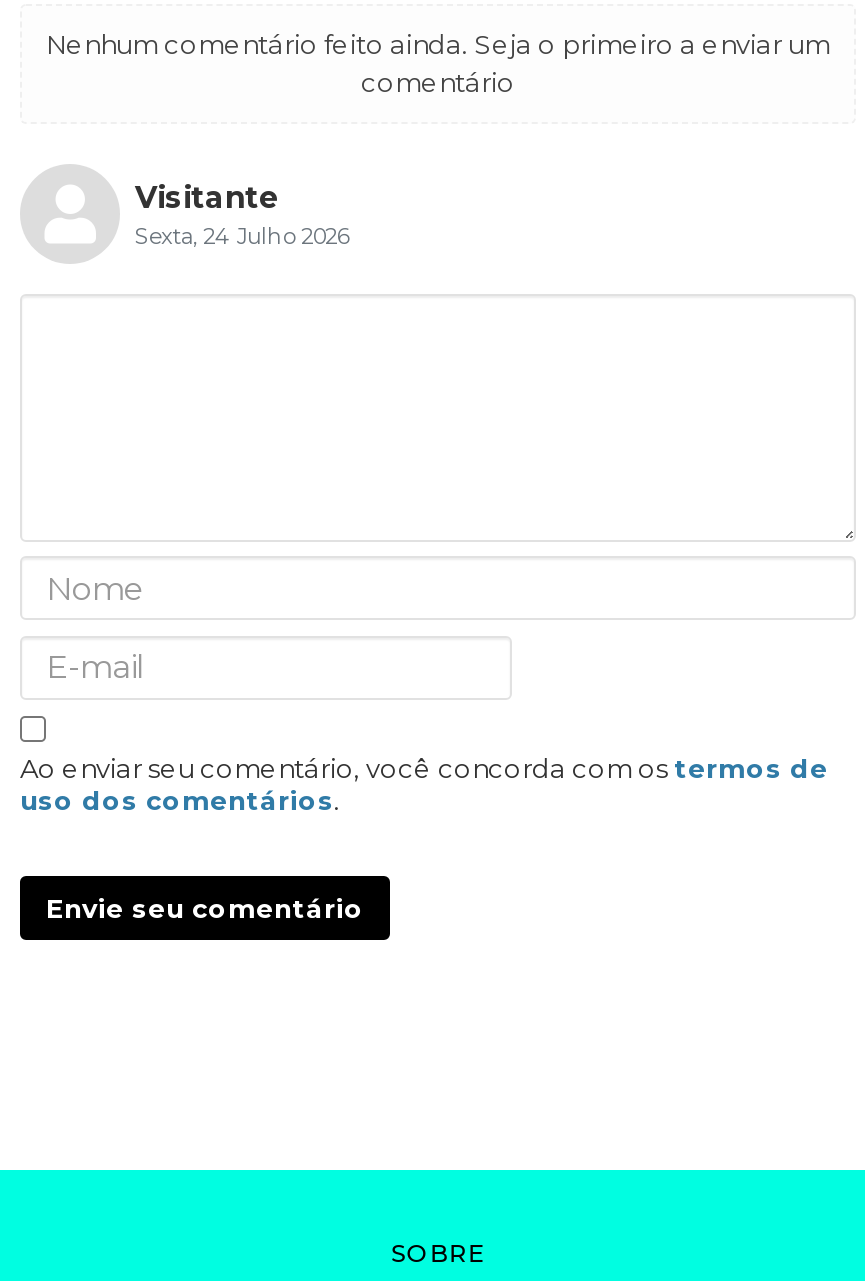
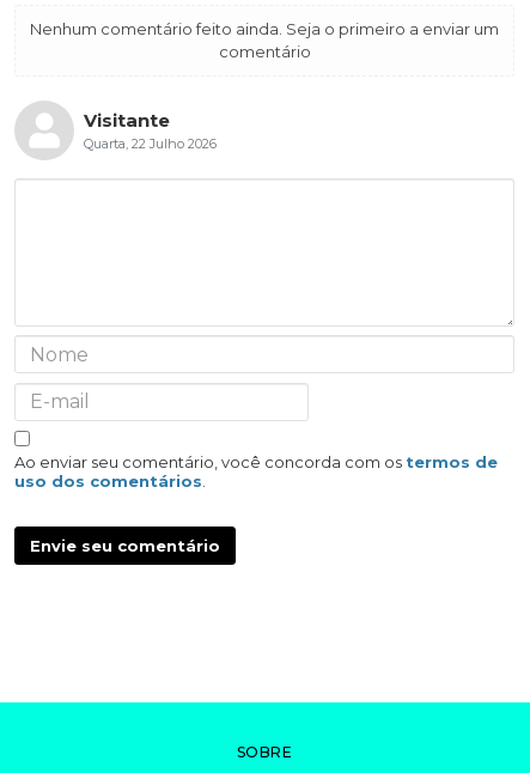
[135,221,349,249] Sexta, 24 Julho 2026 -> [83,135,216,152] Quarta, 22 Julho 2026

